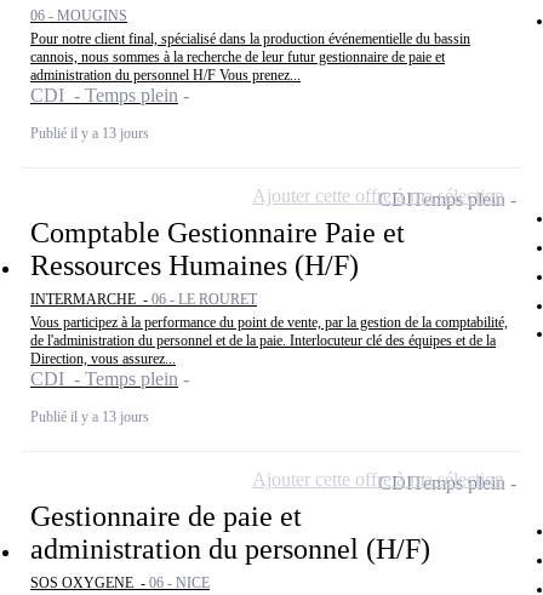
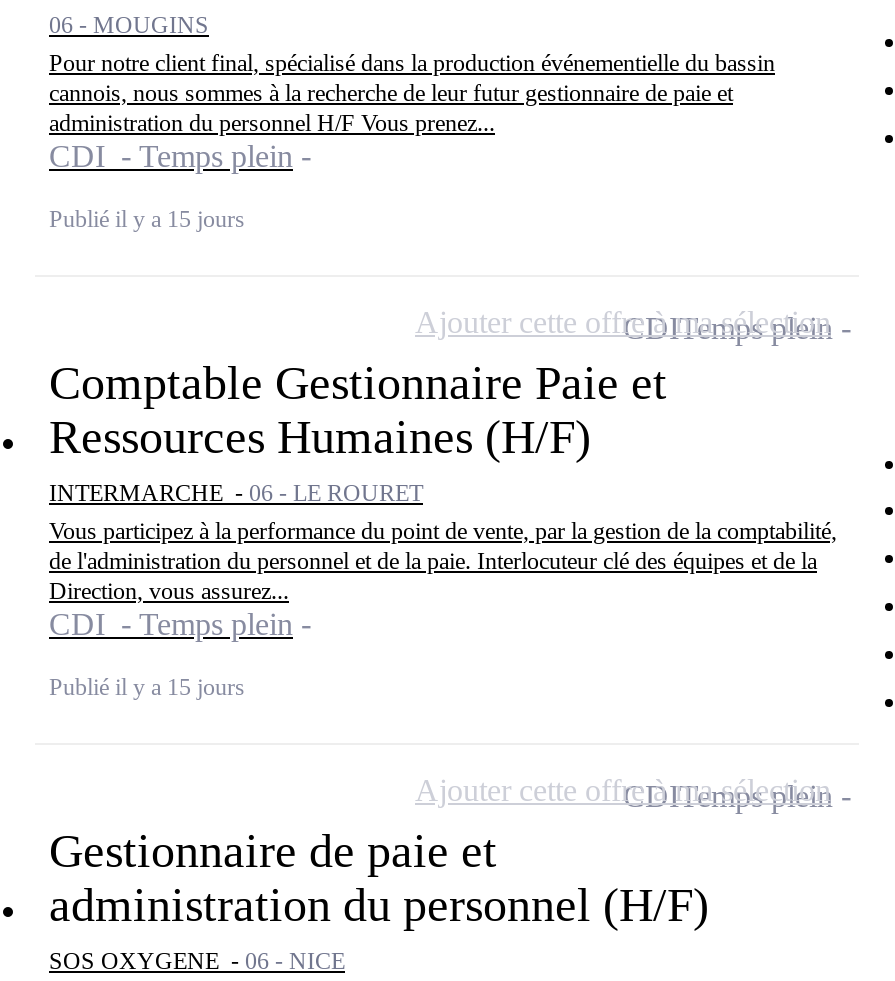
[30,124,149,141] Publié il y a 13 jours -> [49,204,245,232] Publié il y a 15 jours
[30,408,149,425] Publié il y a 13 jours -> [49,672,245,700] Publié il y a 15 jours

